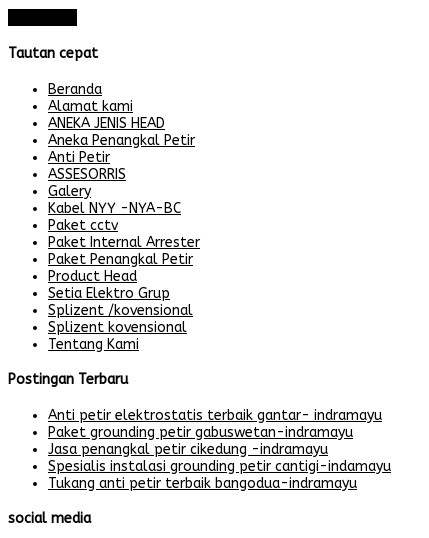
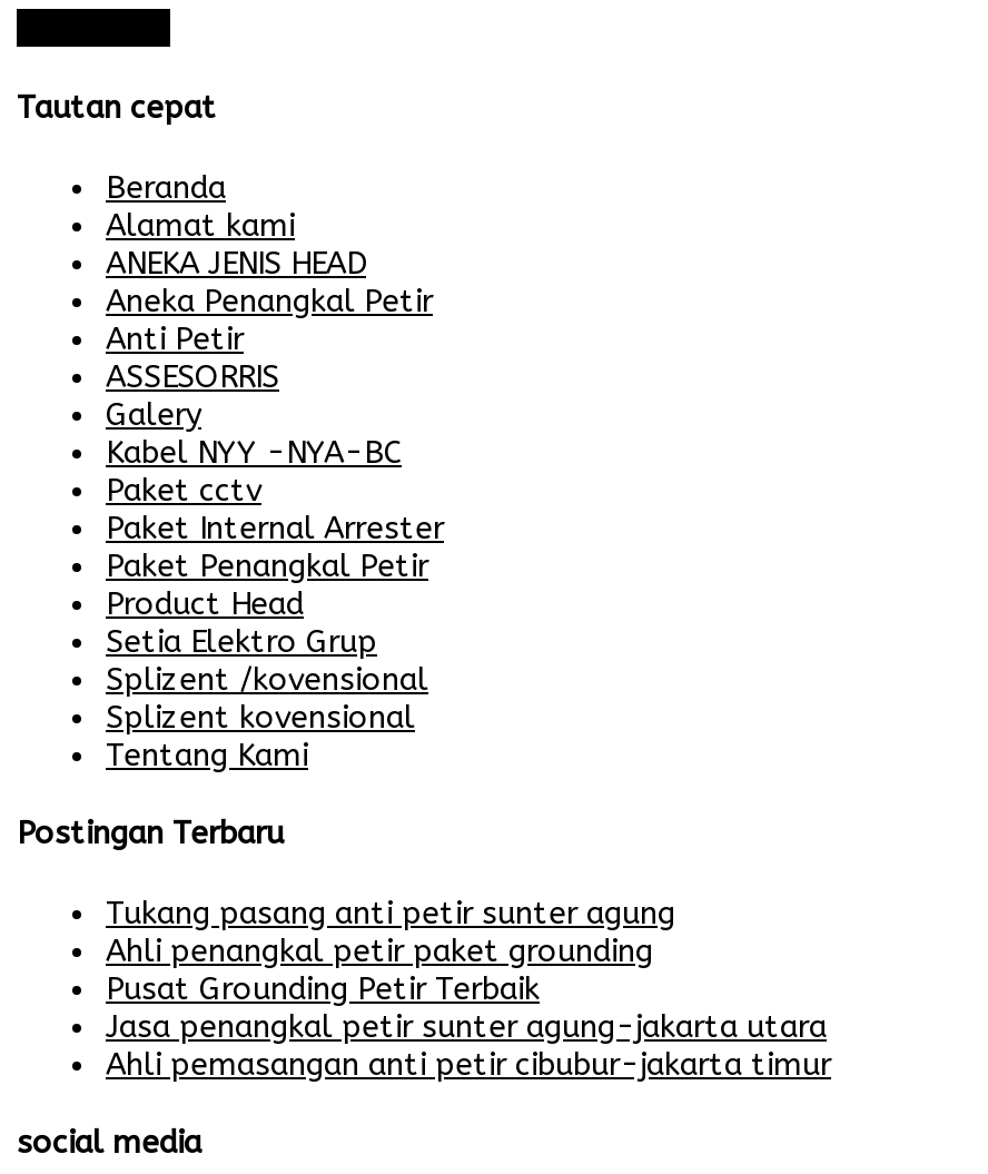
[48,407,391,492] Anti petir elektrostatis terbaik gantar- indramayu | Paket grounding petir gabuswetan-indramayu | Jasa penangkal petir cikedung -indramayu | Spesialis instalasi grounding petir cantigi-indamayu | Tukang anti petir terbaik bangodua-indramayu -> [106,894,831,1083] Tukang pasang anti petir sunter agung | Ahli penangkal petir paket grounding | Pusat Grounding Petir Terbaik | Jasa penangkal petir sunter agung-jakarta utara | Ahli pemasangan anti petir cibubur-jakarta timur

